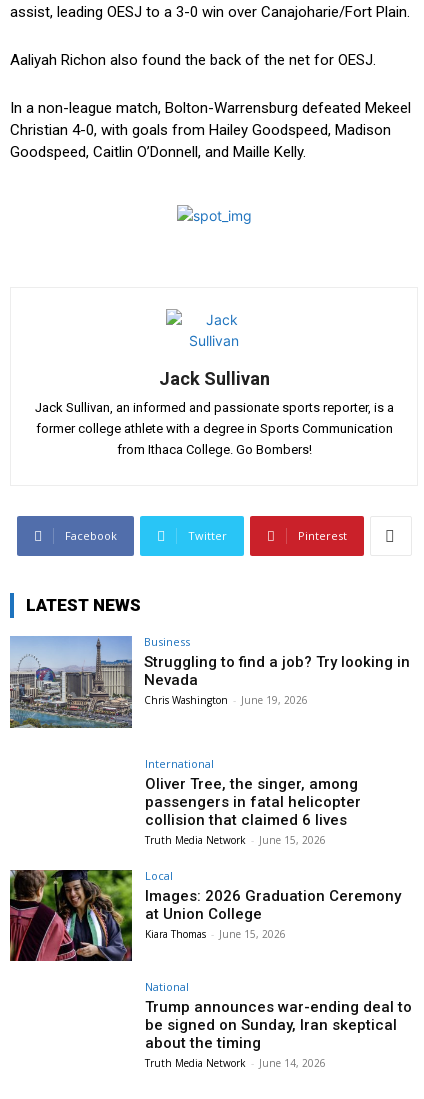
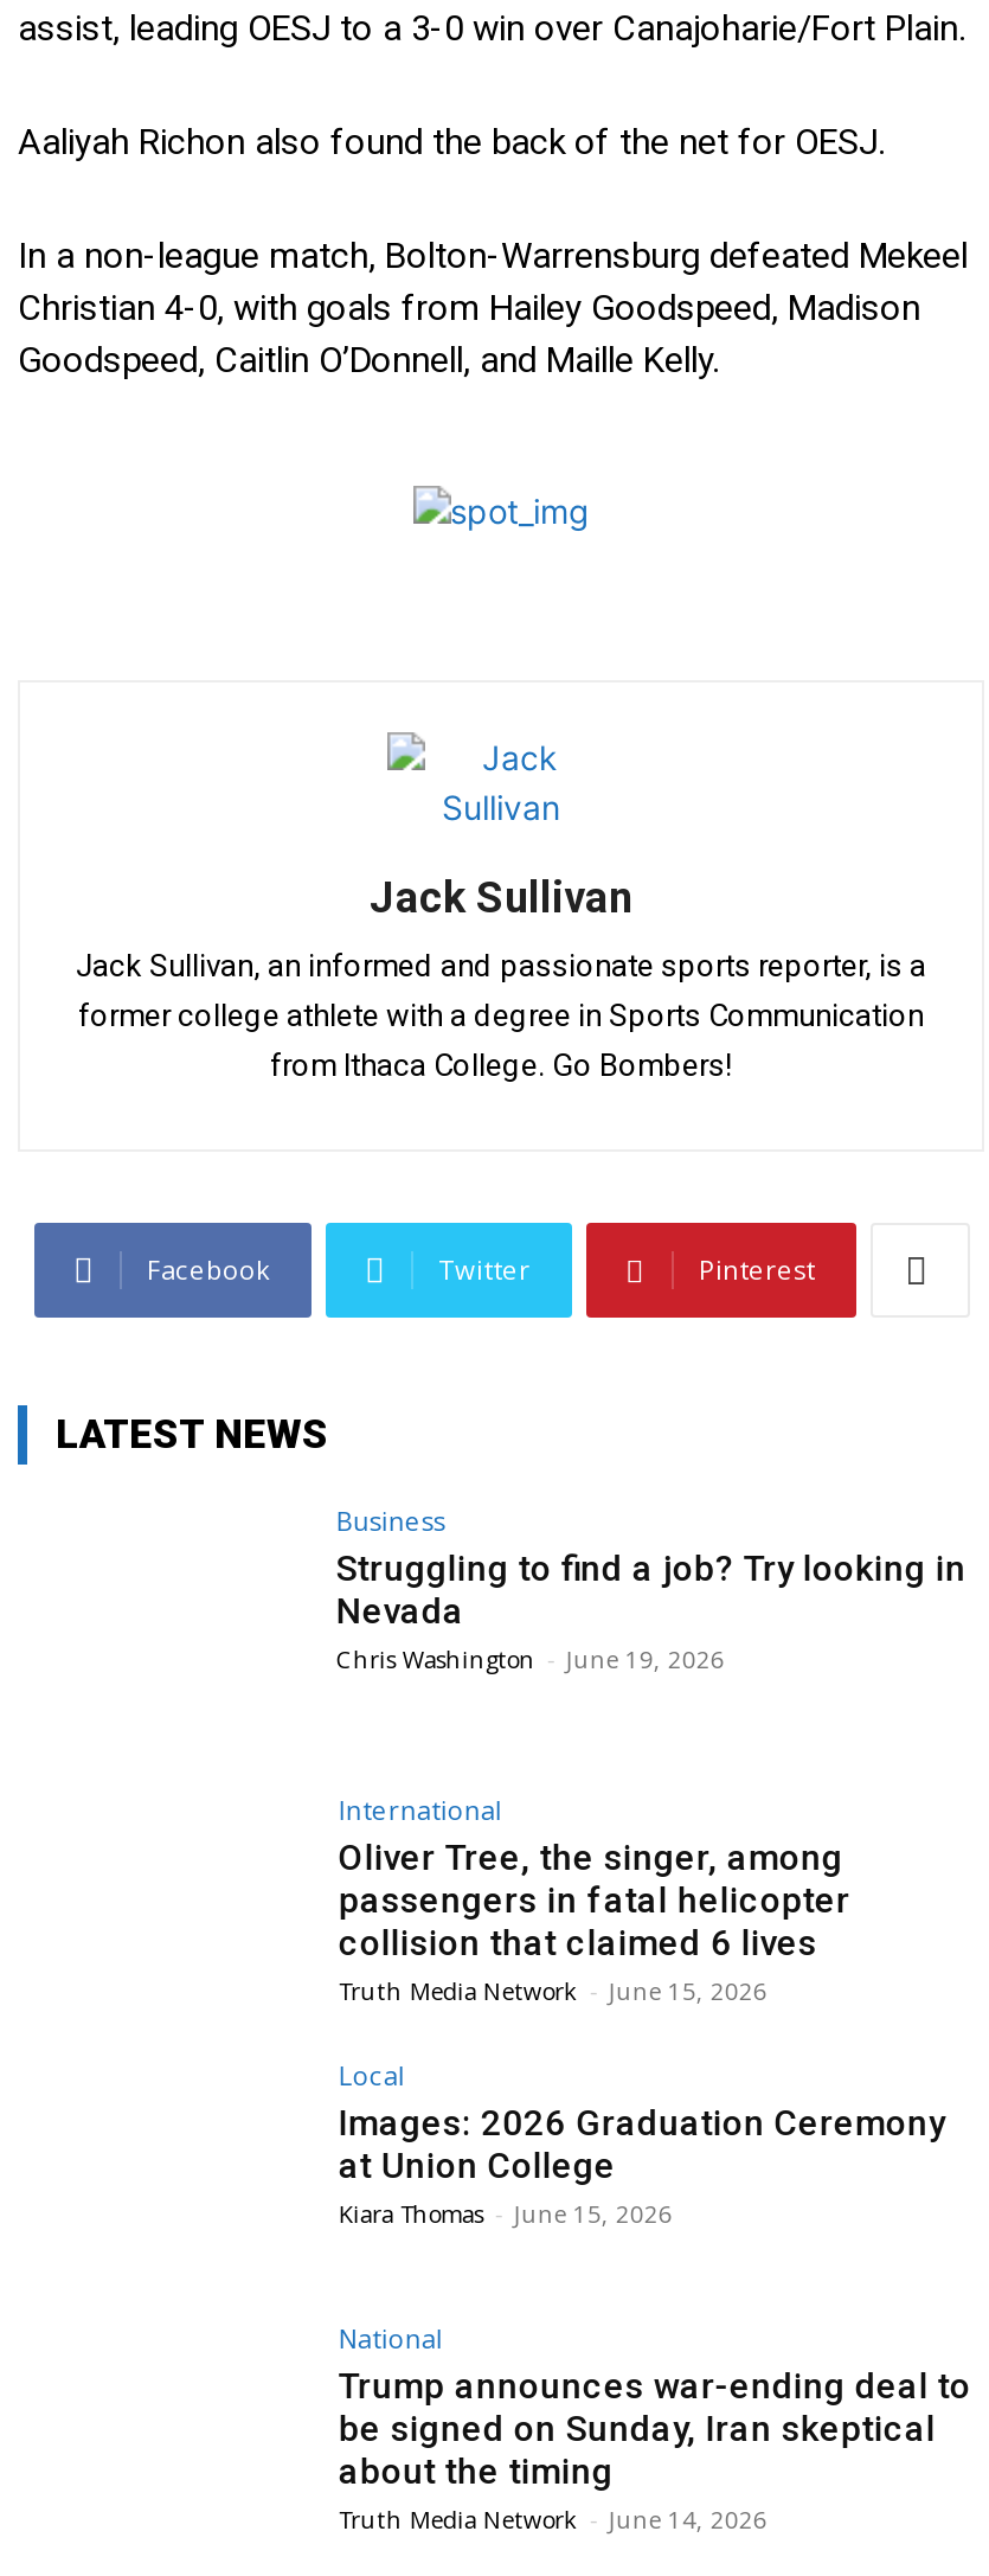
[9,635,133,729] [image] -> none
[9,869,133,962] [image] -> none

